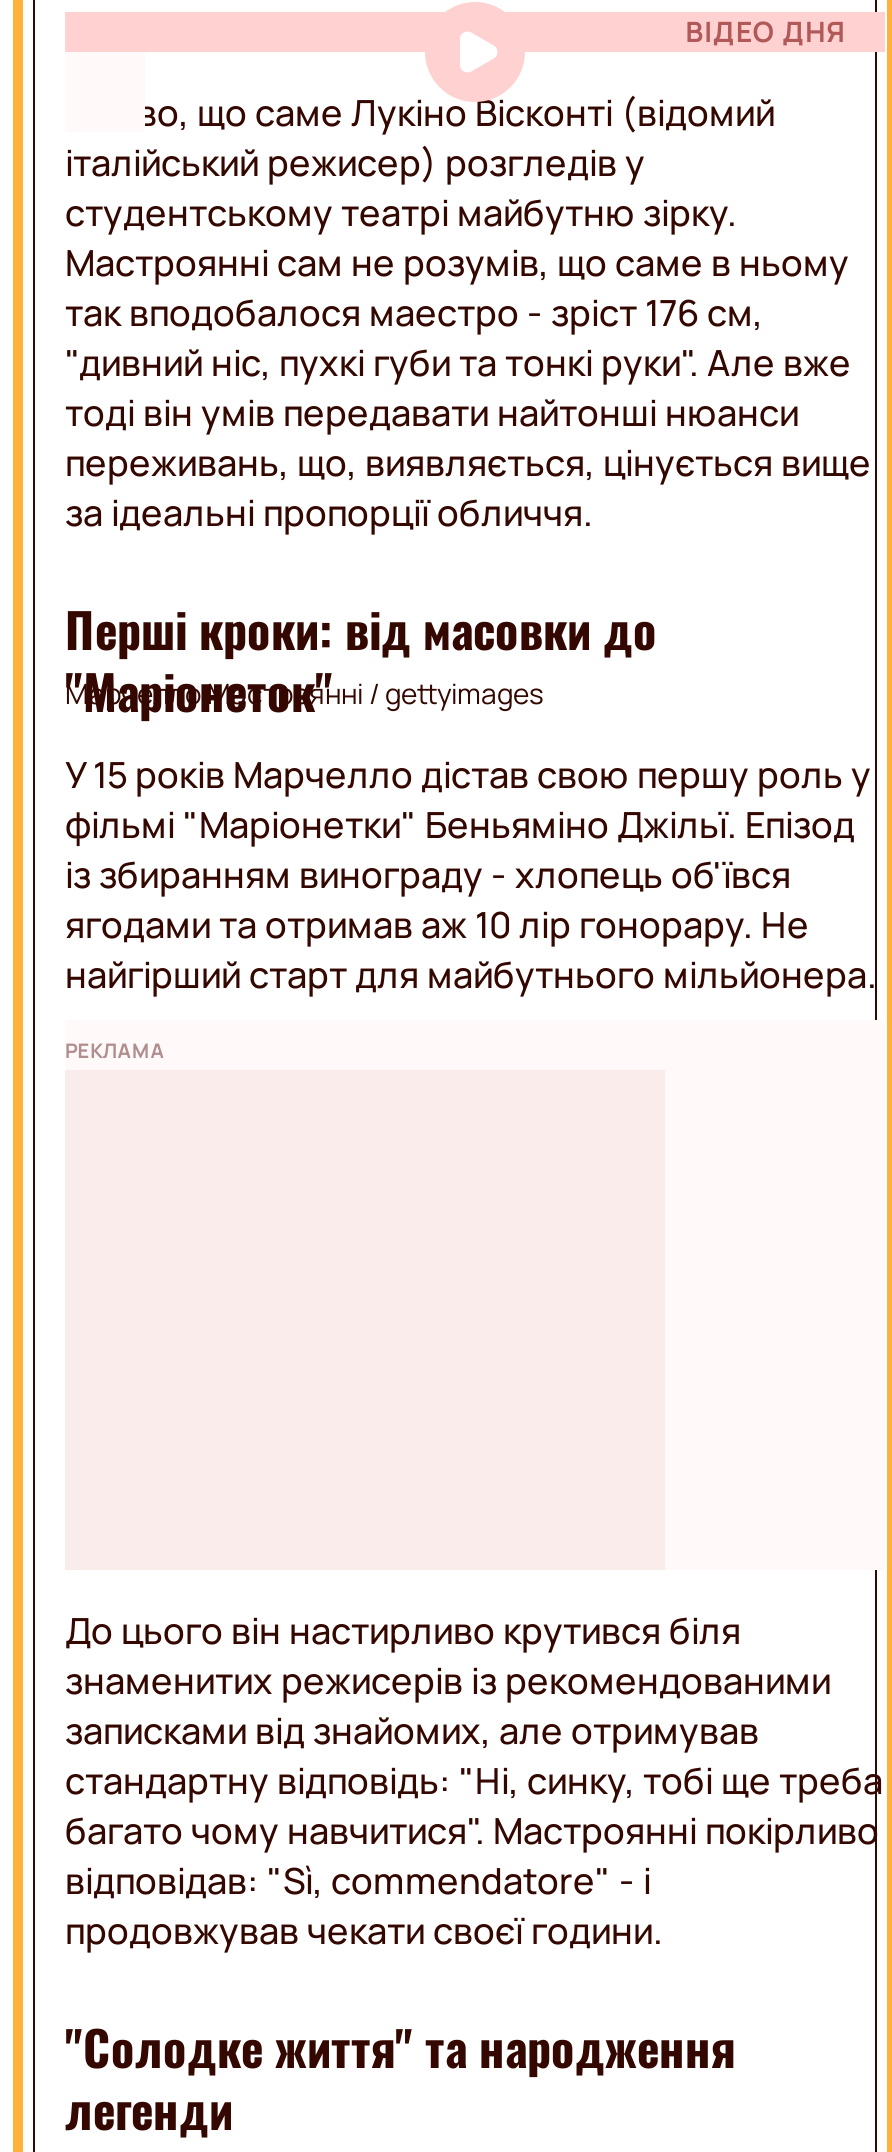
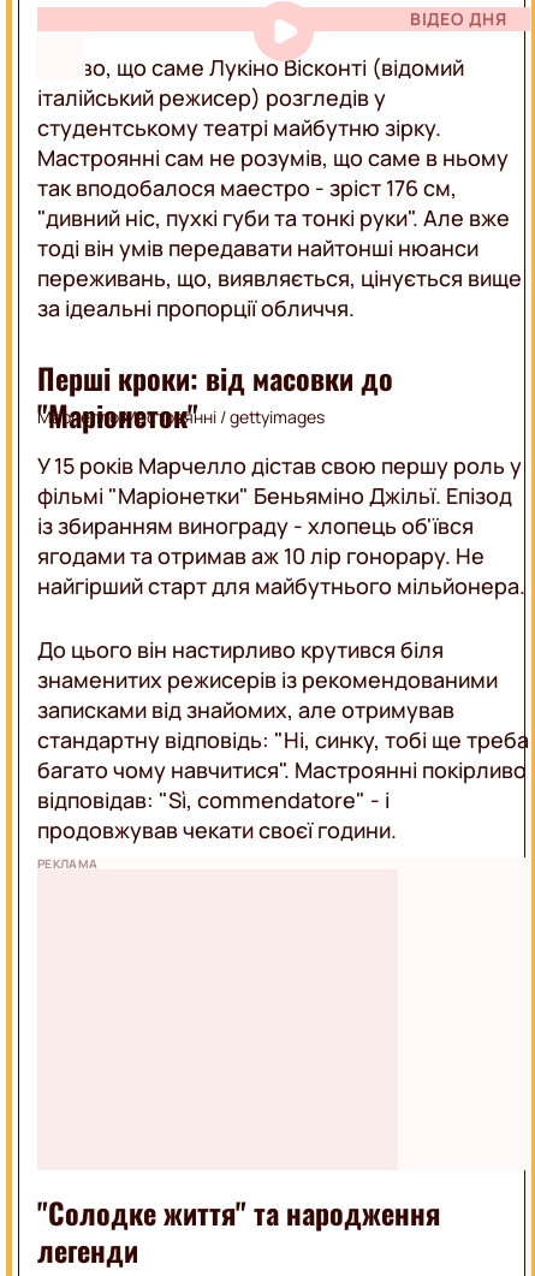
moved [65,1036,165,1064] -> [37,855,98,872]: РЕКЛАМА
moved [65,1606,883,1954] -> [37,635,529,844]: До цього він настирливо крутився біля | знаменитих режисерів із рекомендованими | записками від знайомих, але отримував | стандартну відповідь: "Ні, синку, тобі ще треба | багато чому навчитися". Мастроянні покірливо | відповідав: "Sì, commendatore" - і | продовжував чекати своєї години.

